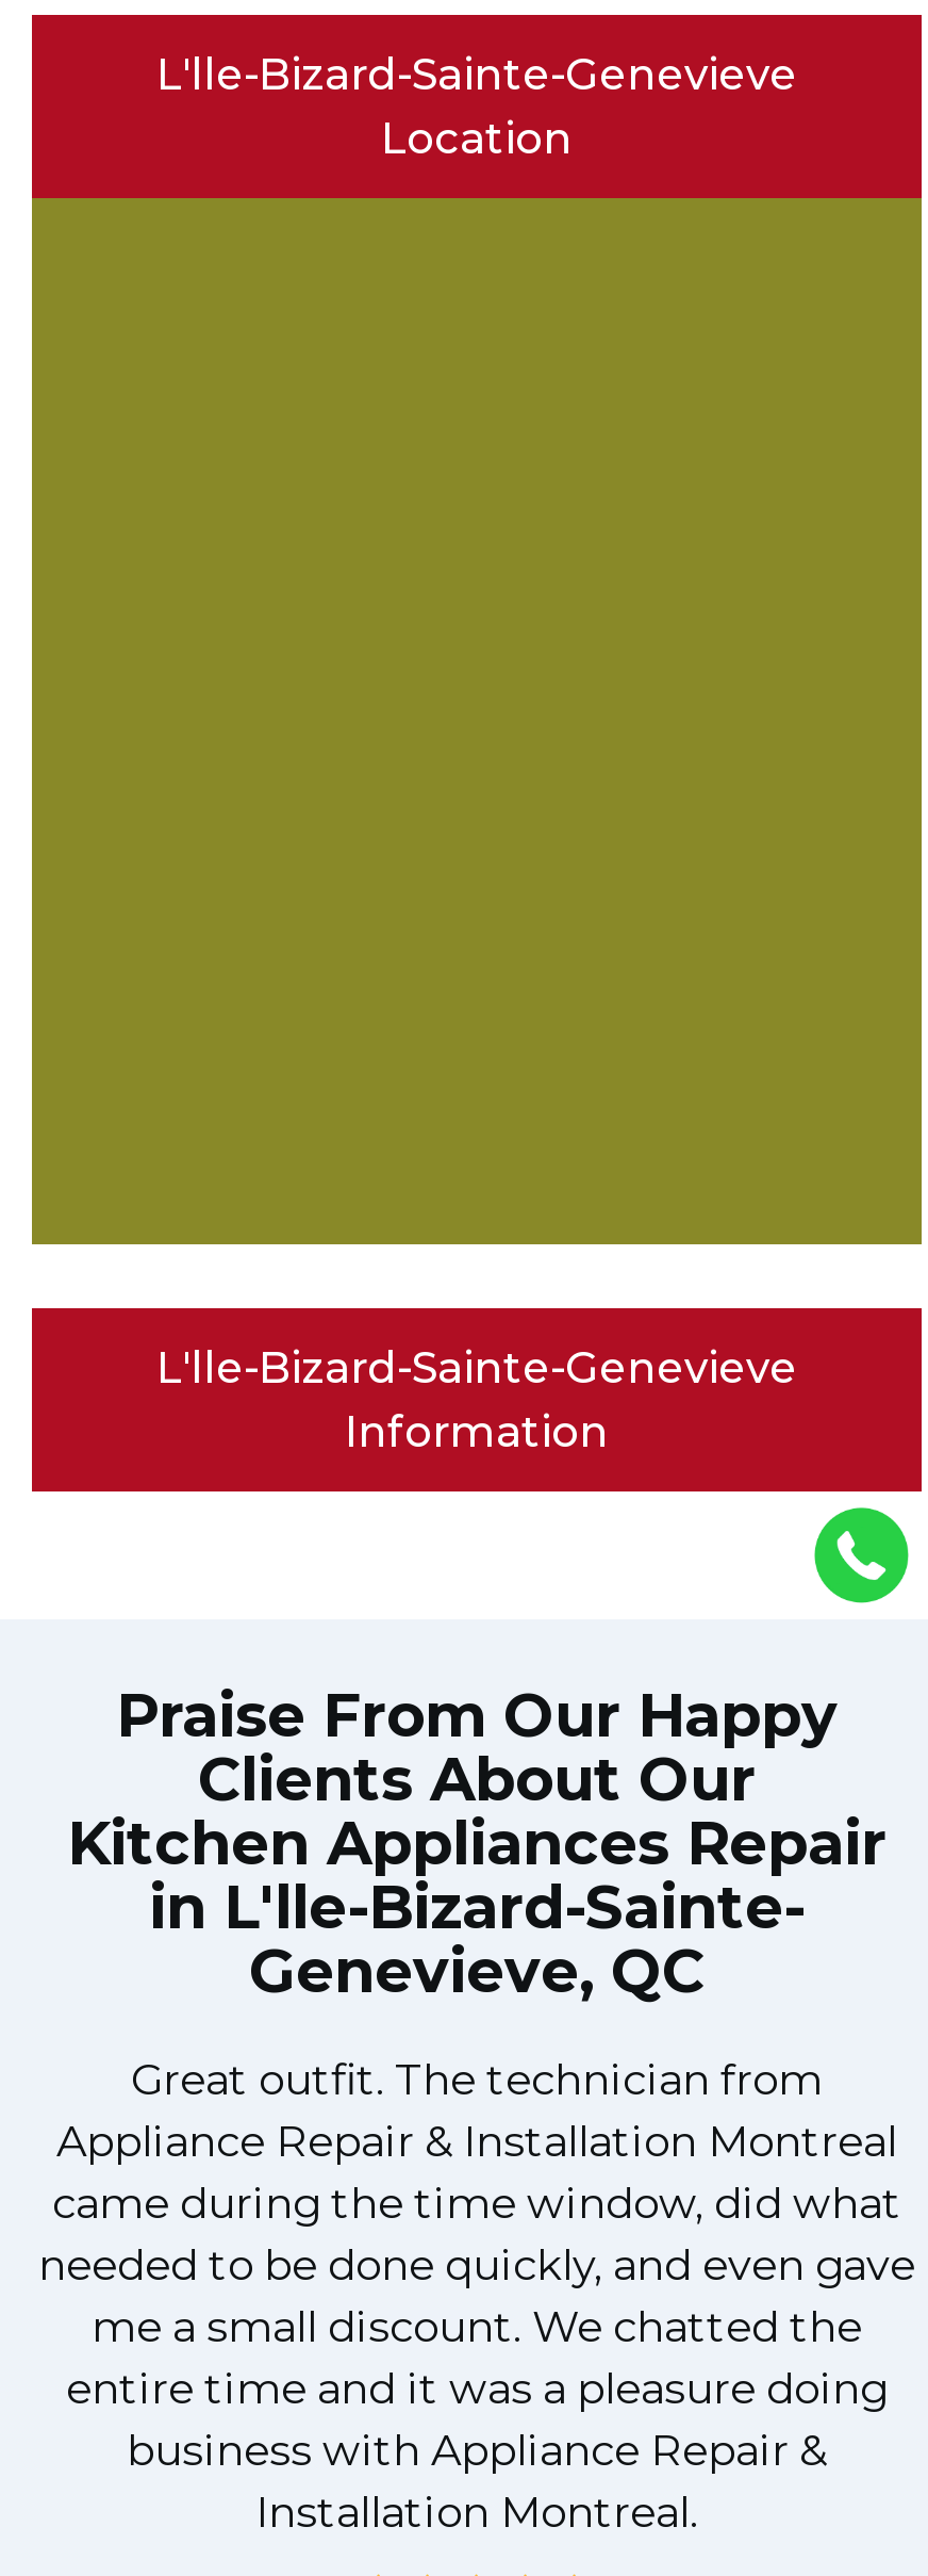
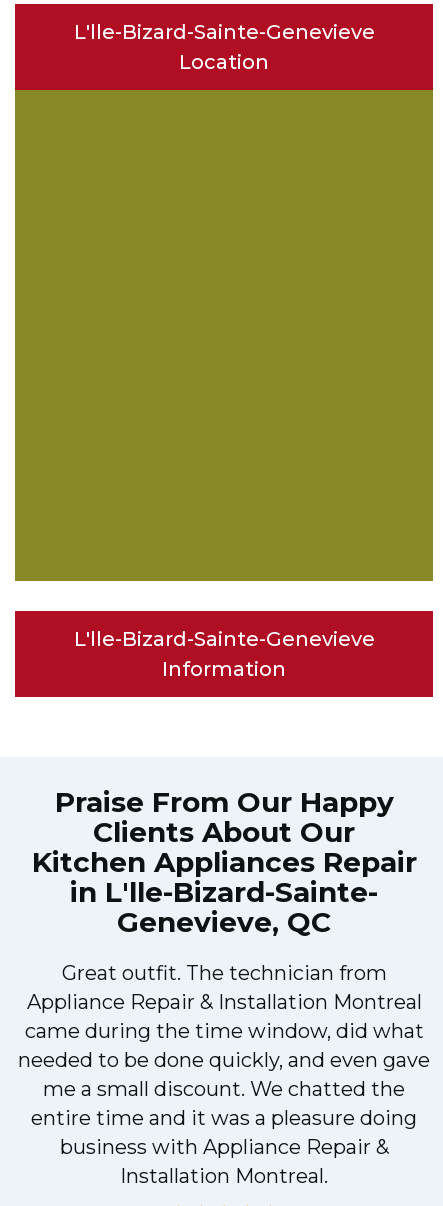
[813,1506,911,1604] [image] -> none

